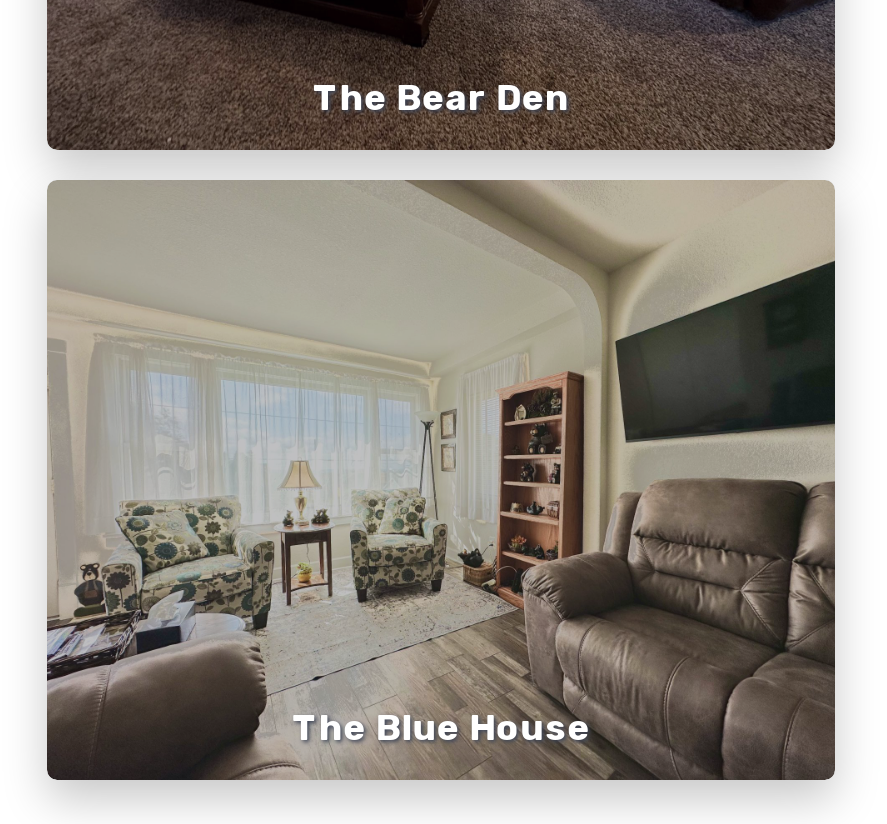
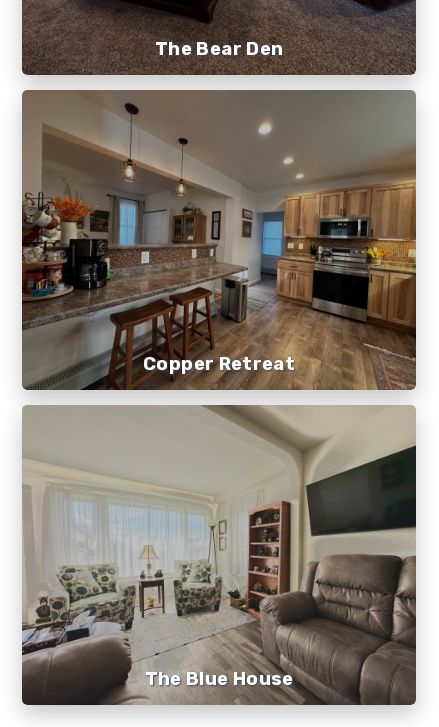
none -> [22,90,417,390] [image] | Copper Retreat

